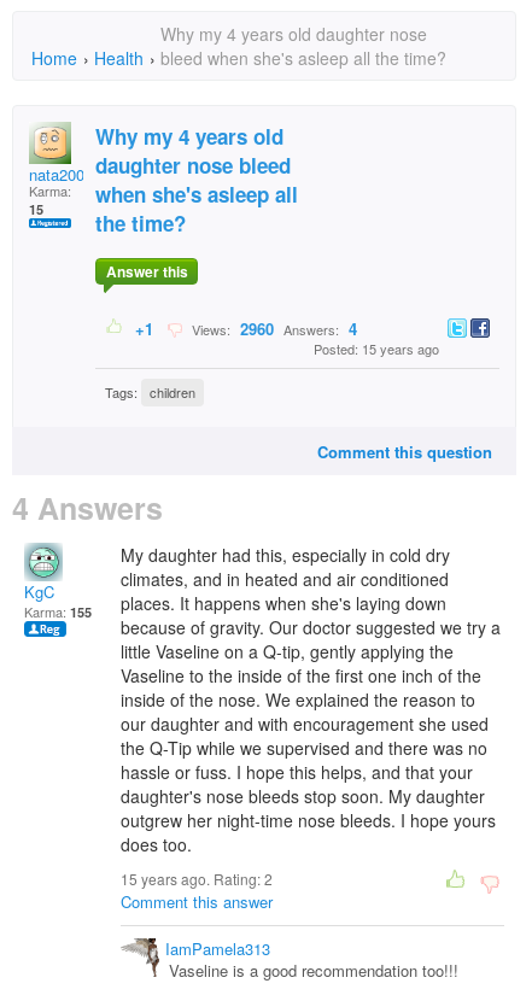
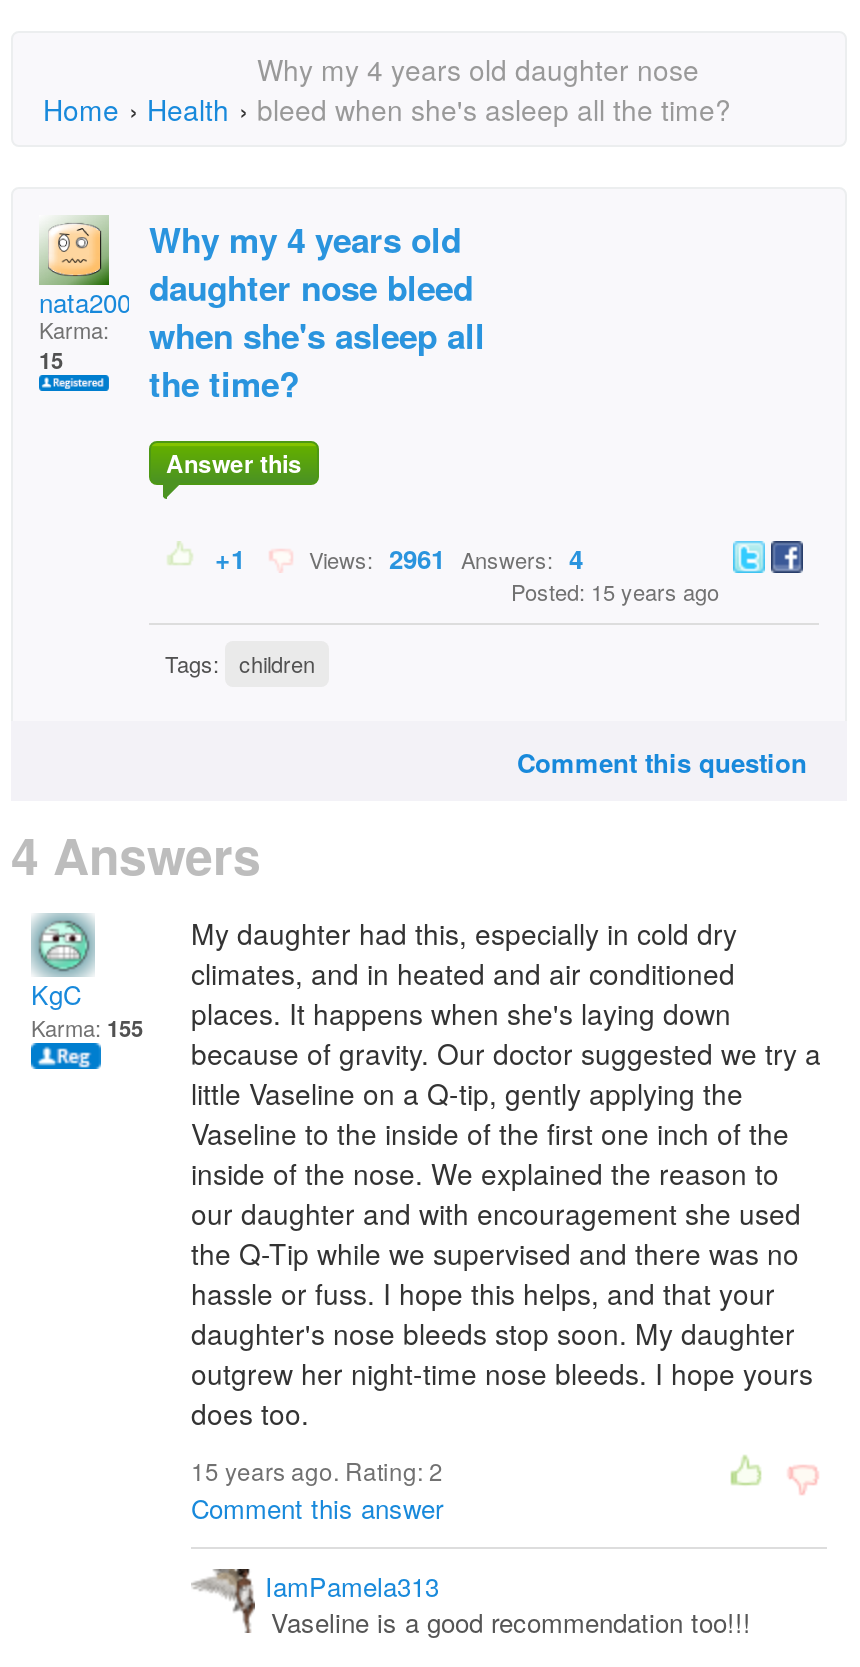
[185,317,357,340] Views: 2960 Answers: 4 -> [297,539,583,577] Views: 2961 Answers: 4

